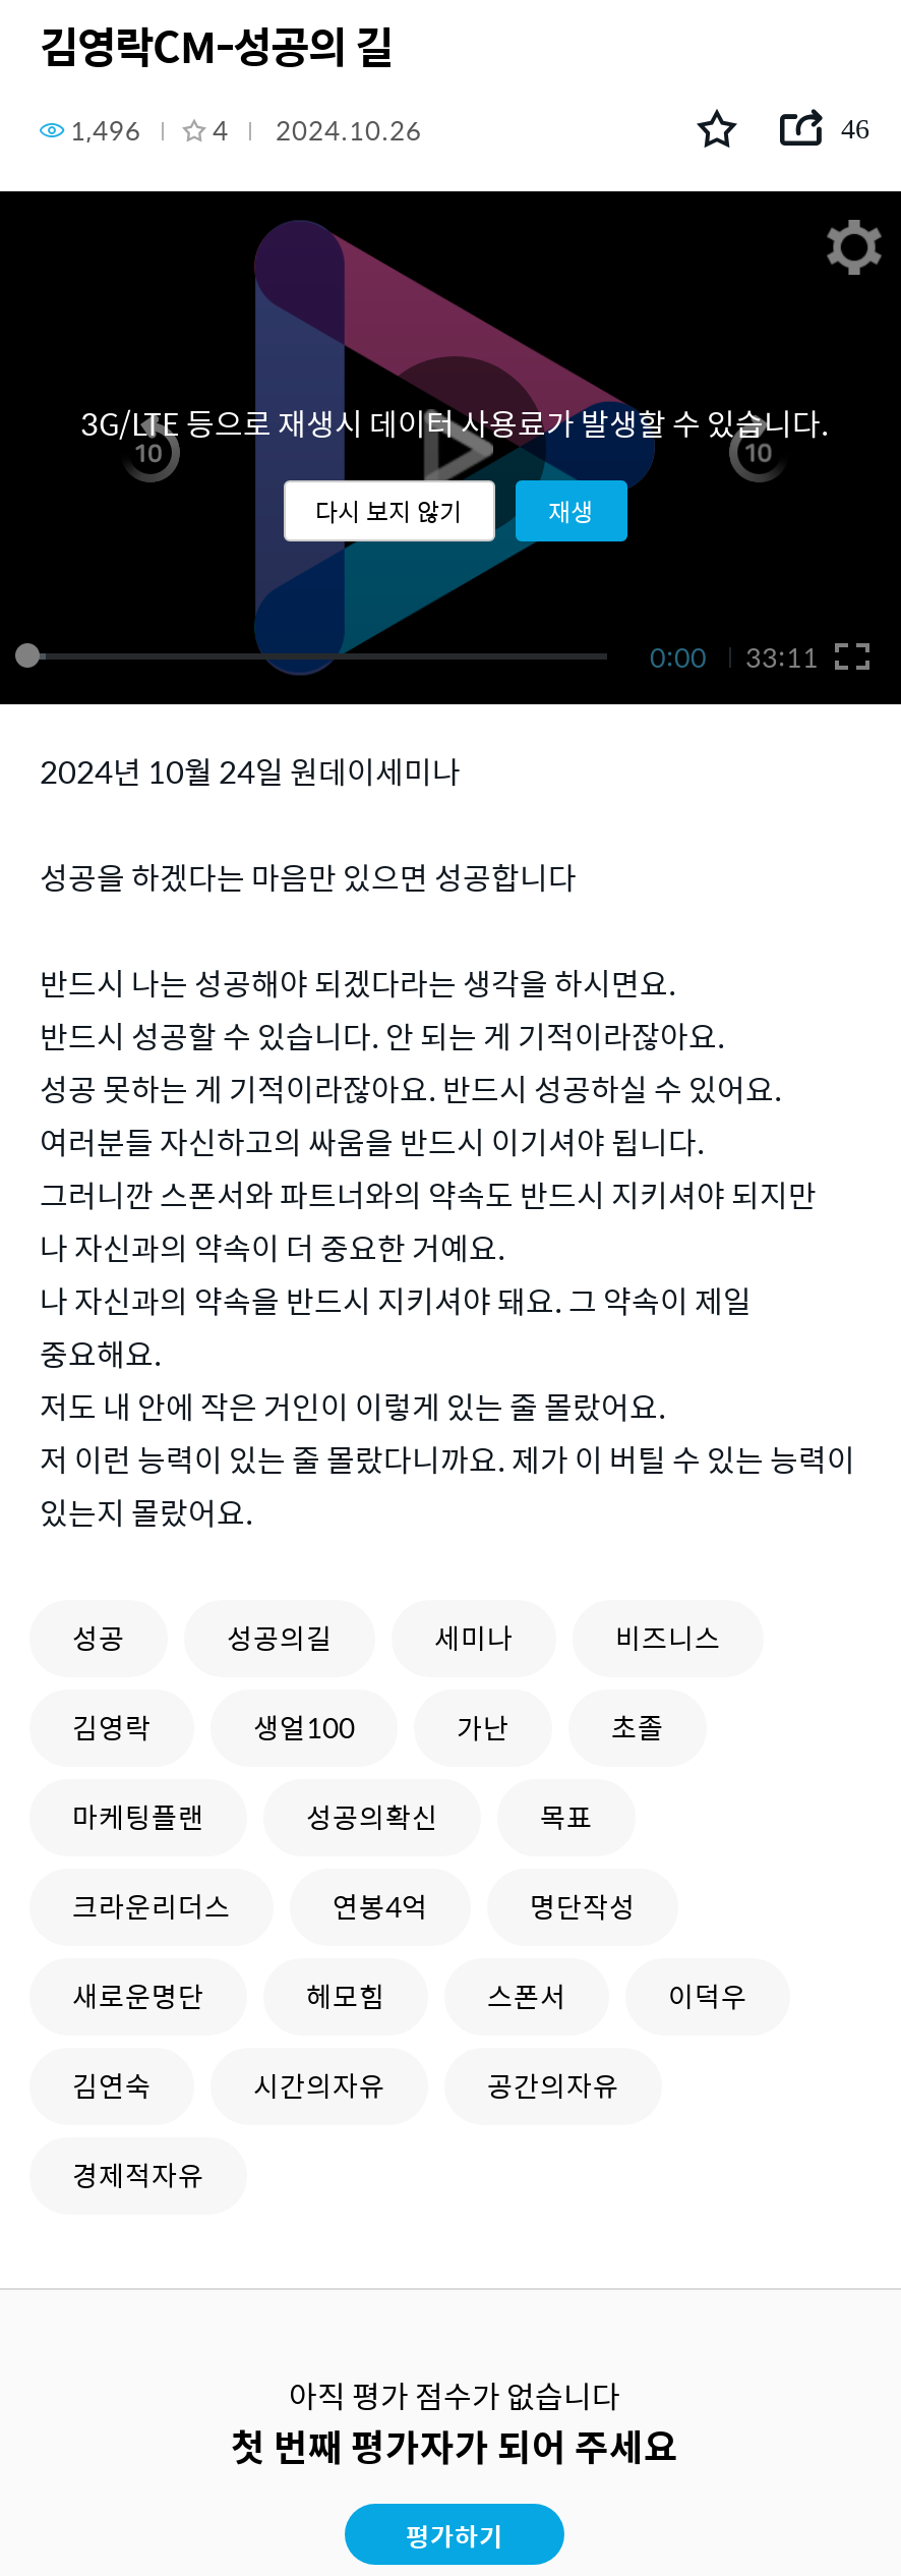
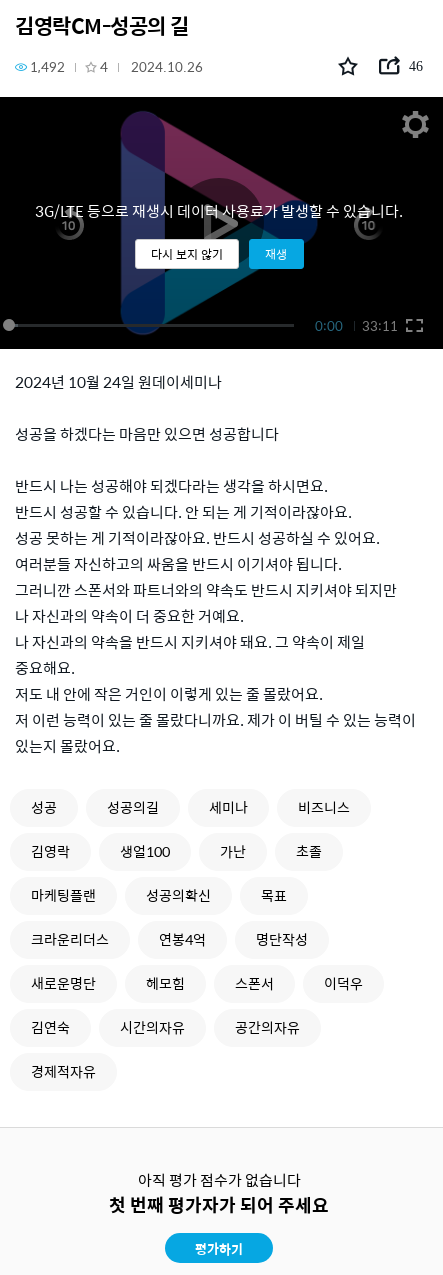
[70,108,422,151] 1,496 4 2024.10.26 -> [30,56,203,77] 1,492 4 2024.10.26

